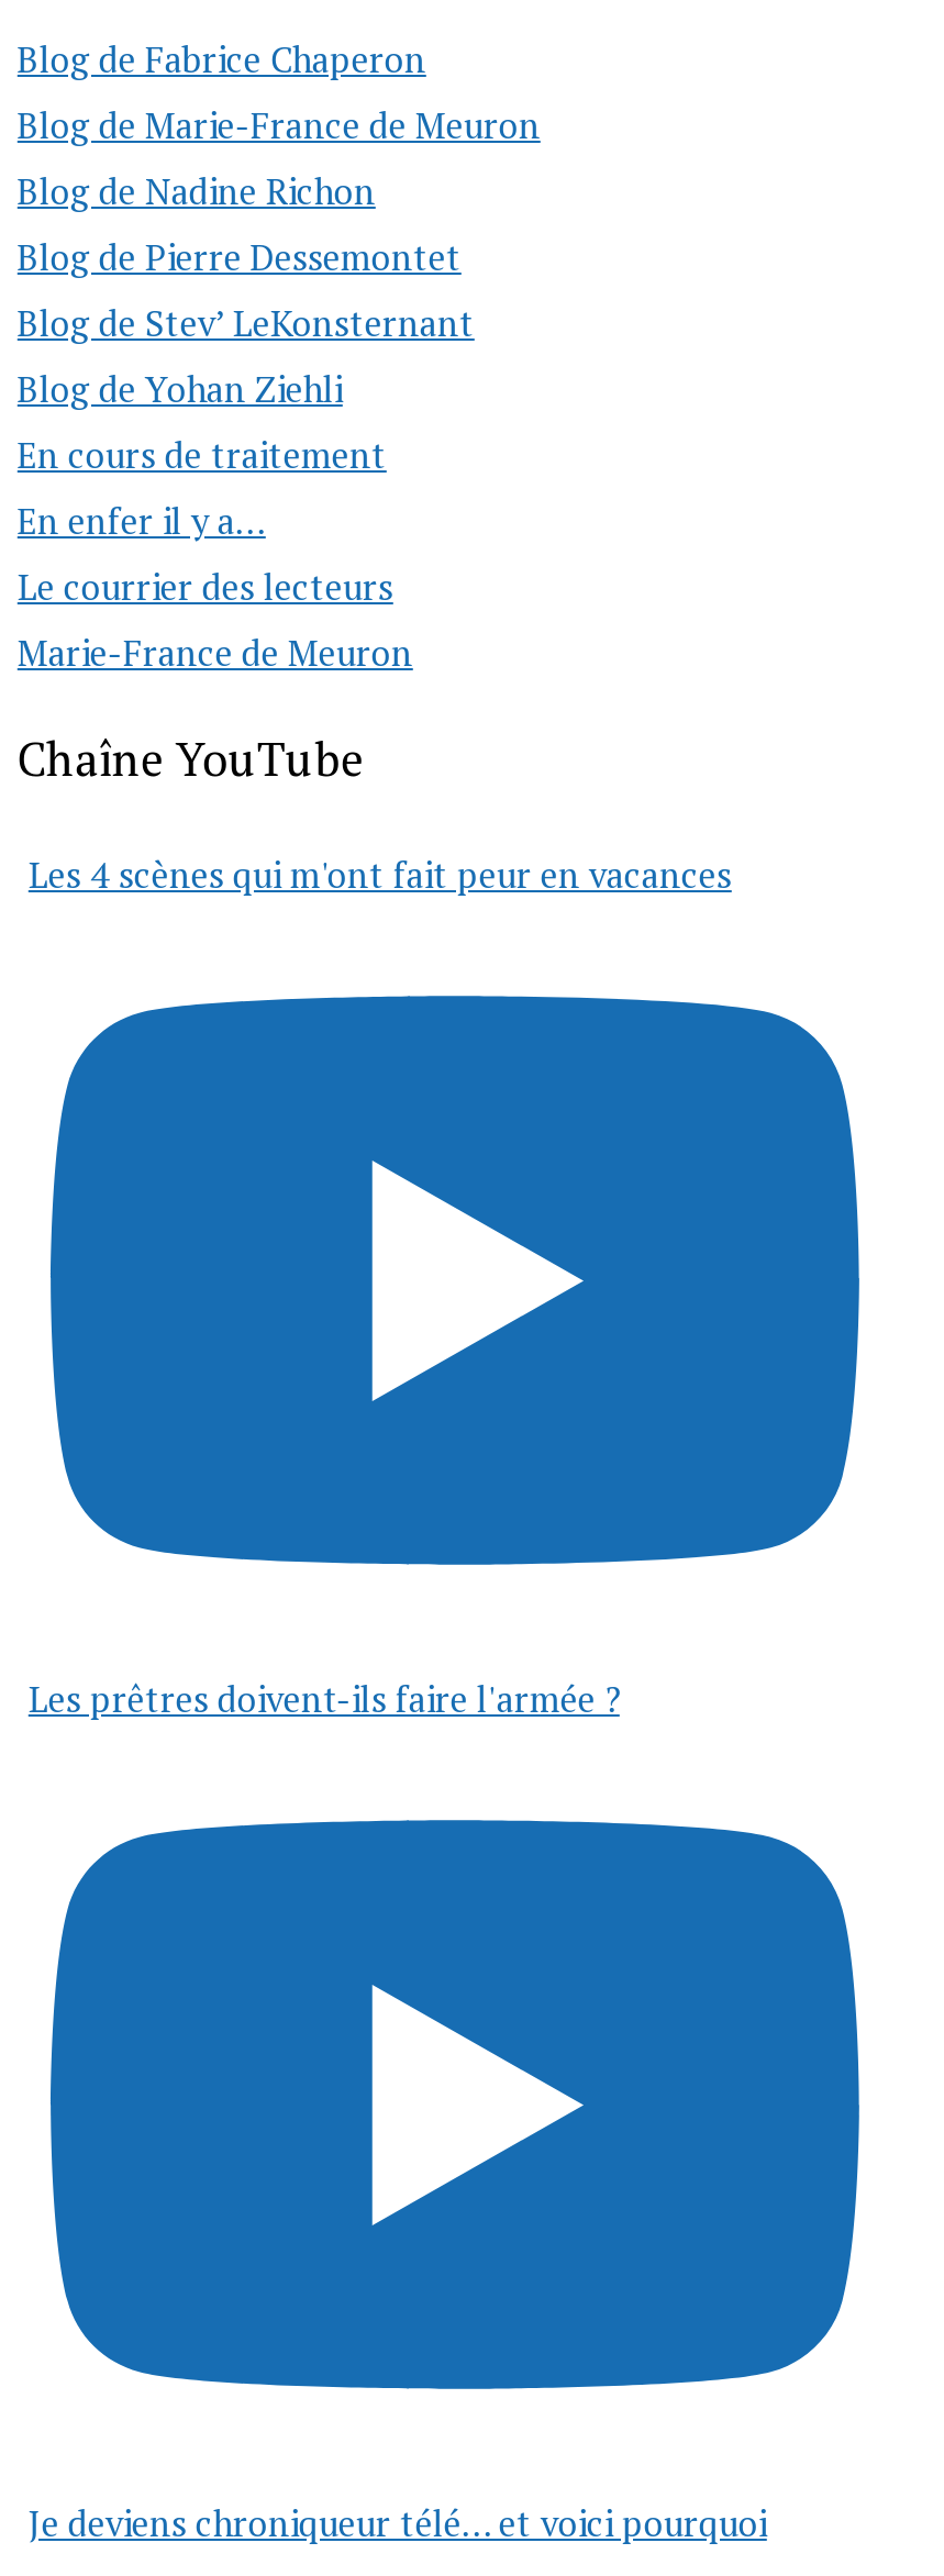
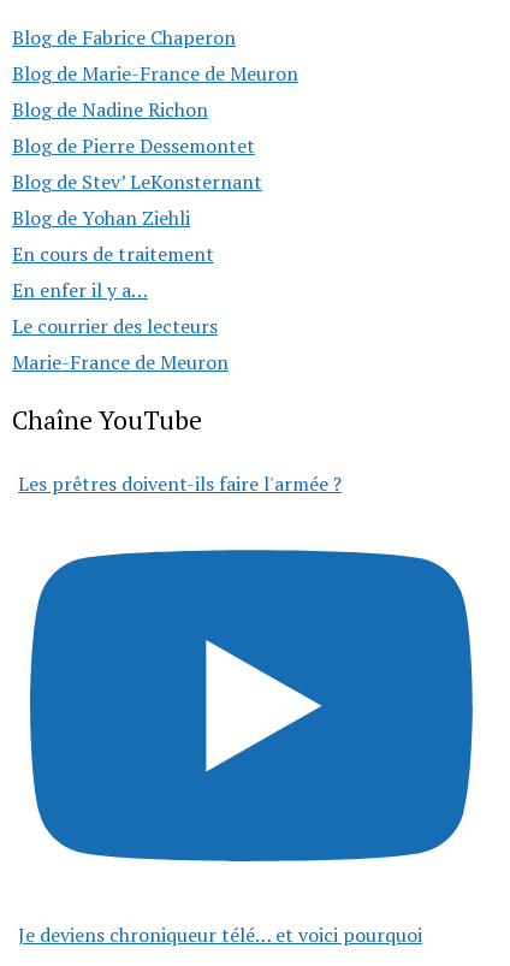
[28,851,732,899] Les 4 scènes qui m'ont fait peur en vacances -> none

